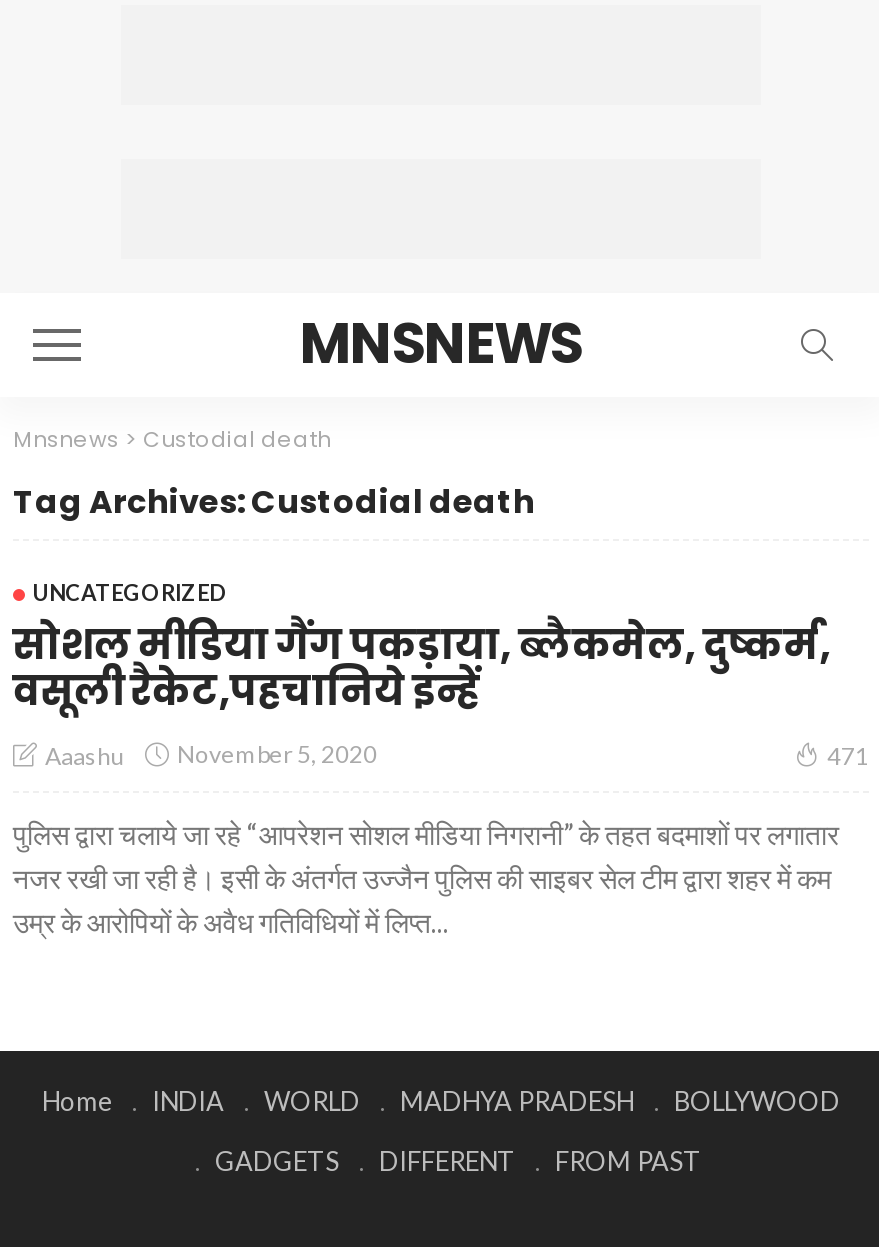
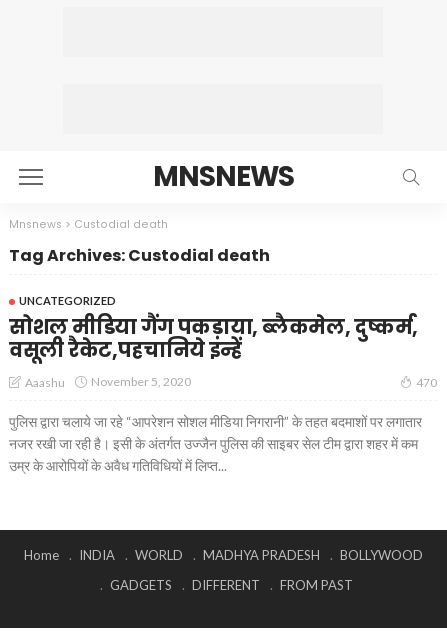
[827,741,869,771] 471 -> [416,375,437,390] 470

